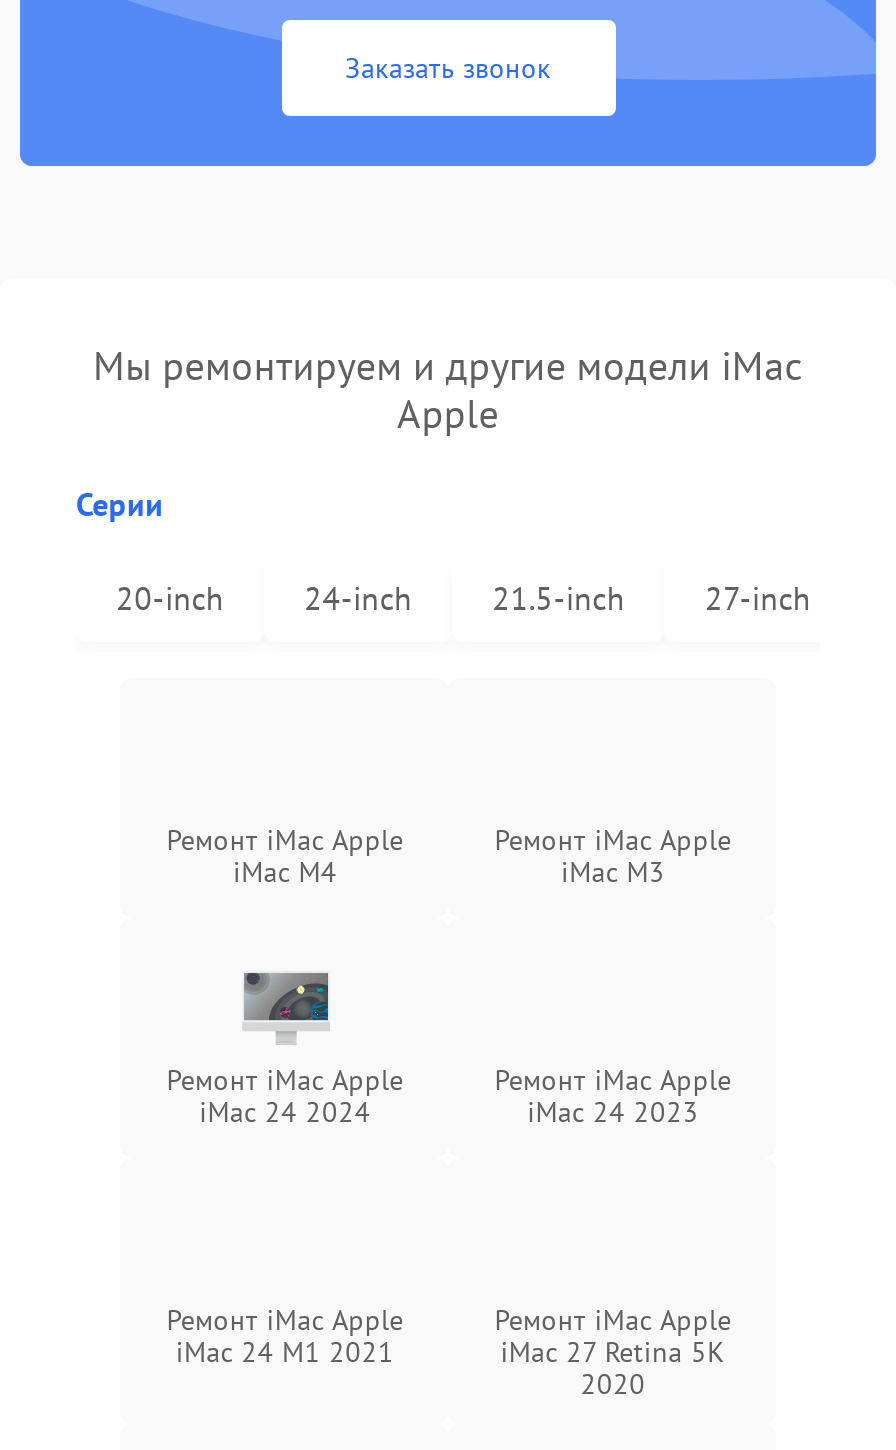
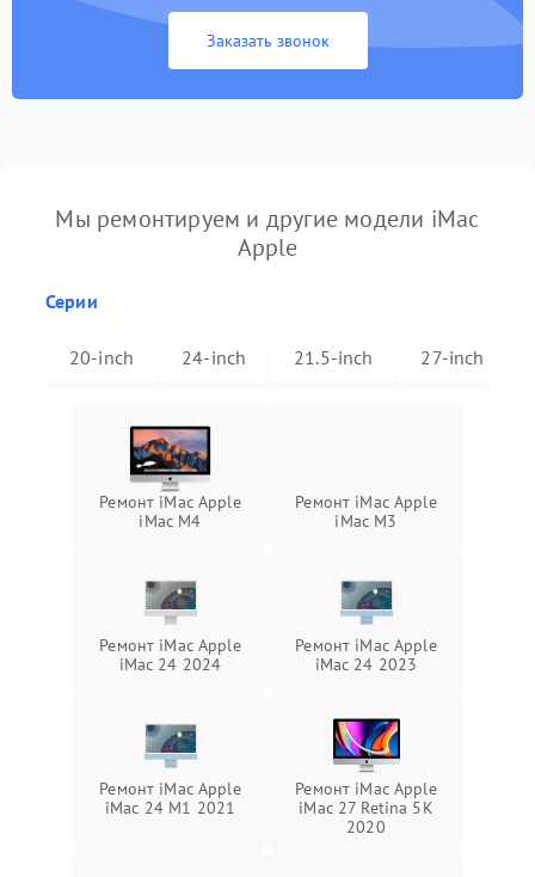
none -> [129,424,211,489] [image]
none -> [339,579,394,625] [image]
none -> [143,723,198,768] [image]
none -> [332,717,401,773] [image]

